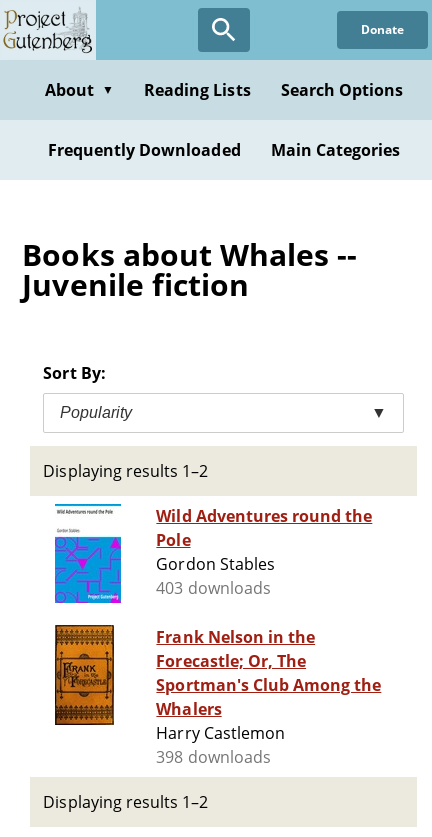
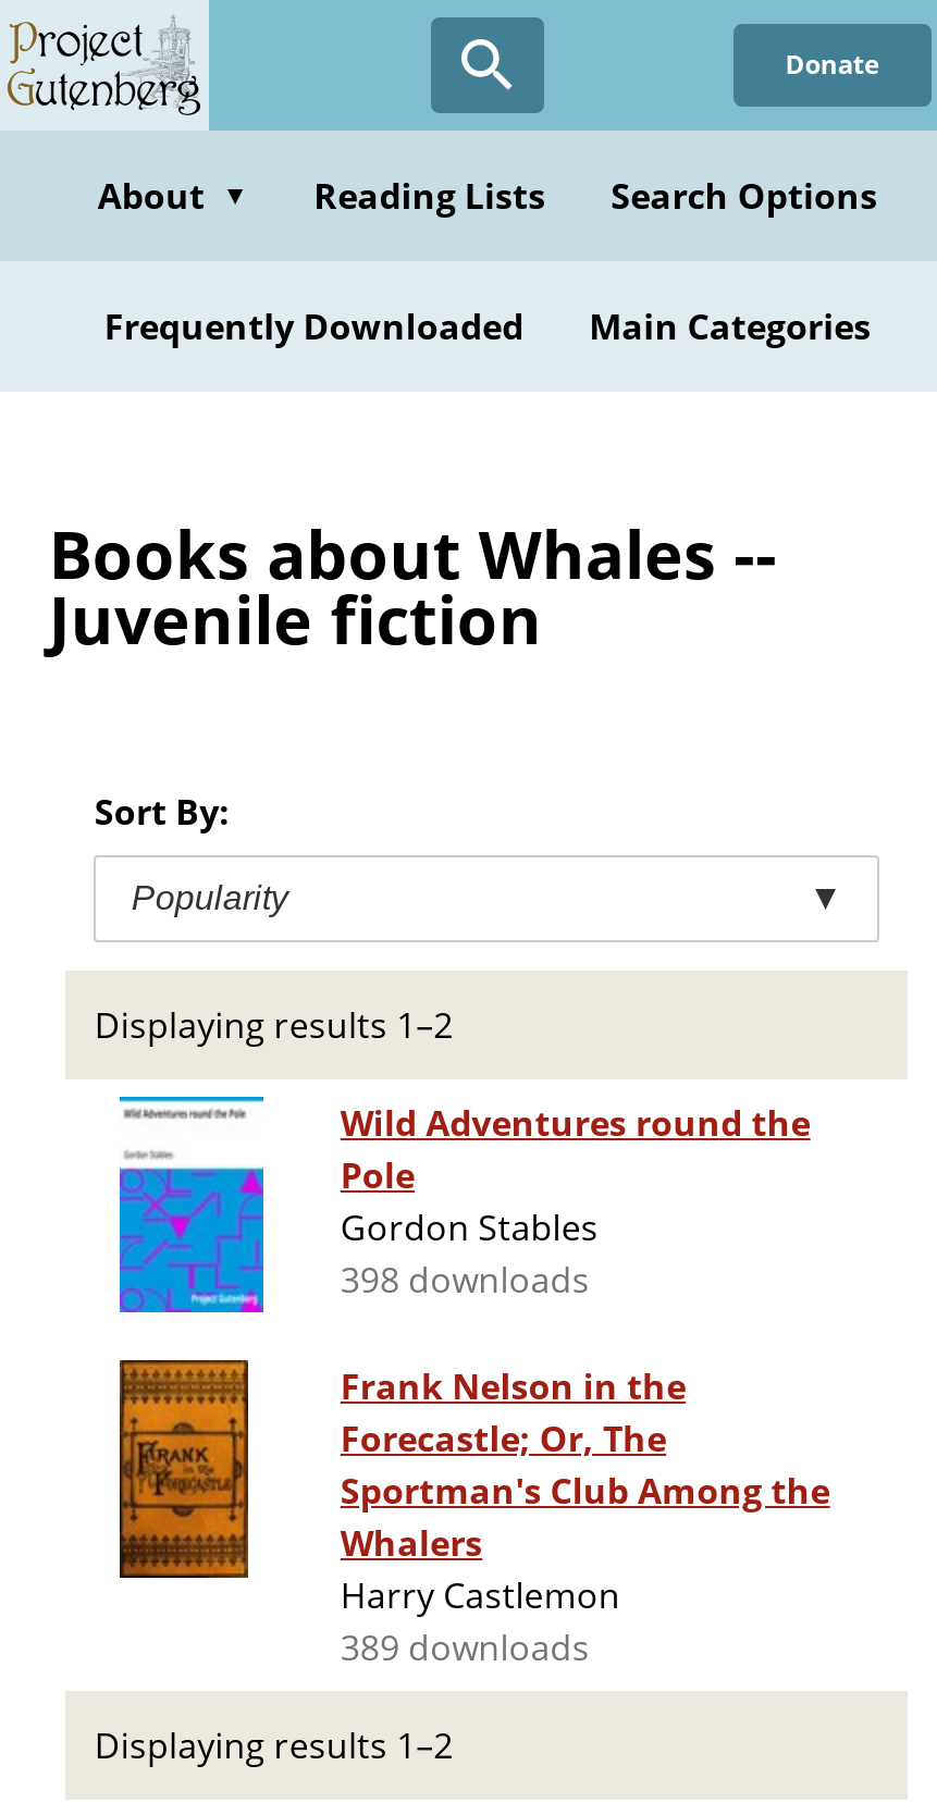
[156,577,271,599] 403 downloads -> [340,1256,590,1304] 398 downloads
[156,746,271,768] 398 downloads -> [340,1624,590,1672] 389 downloads

